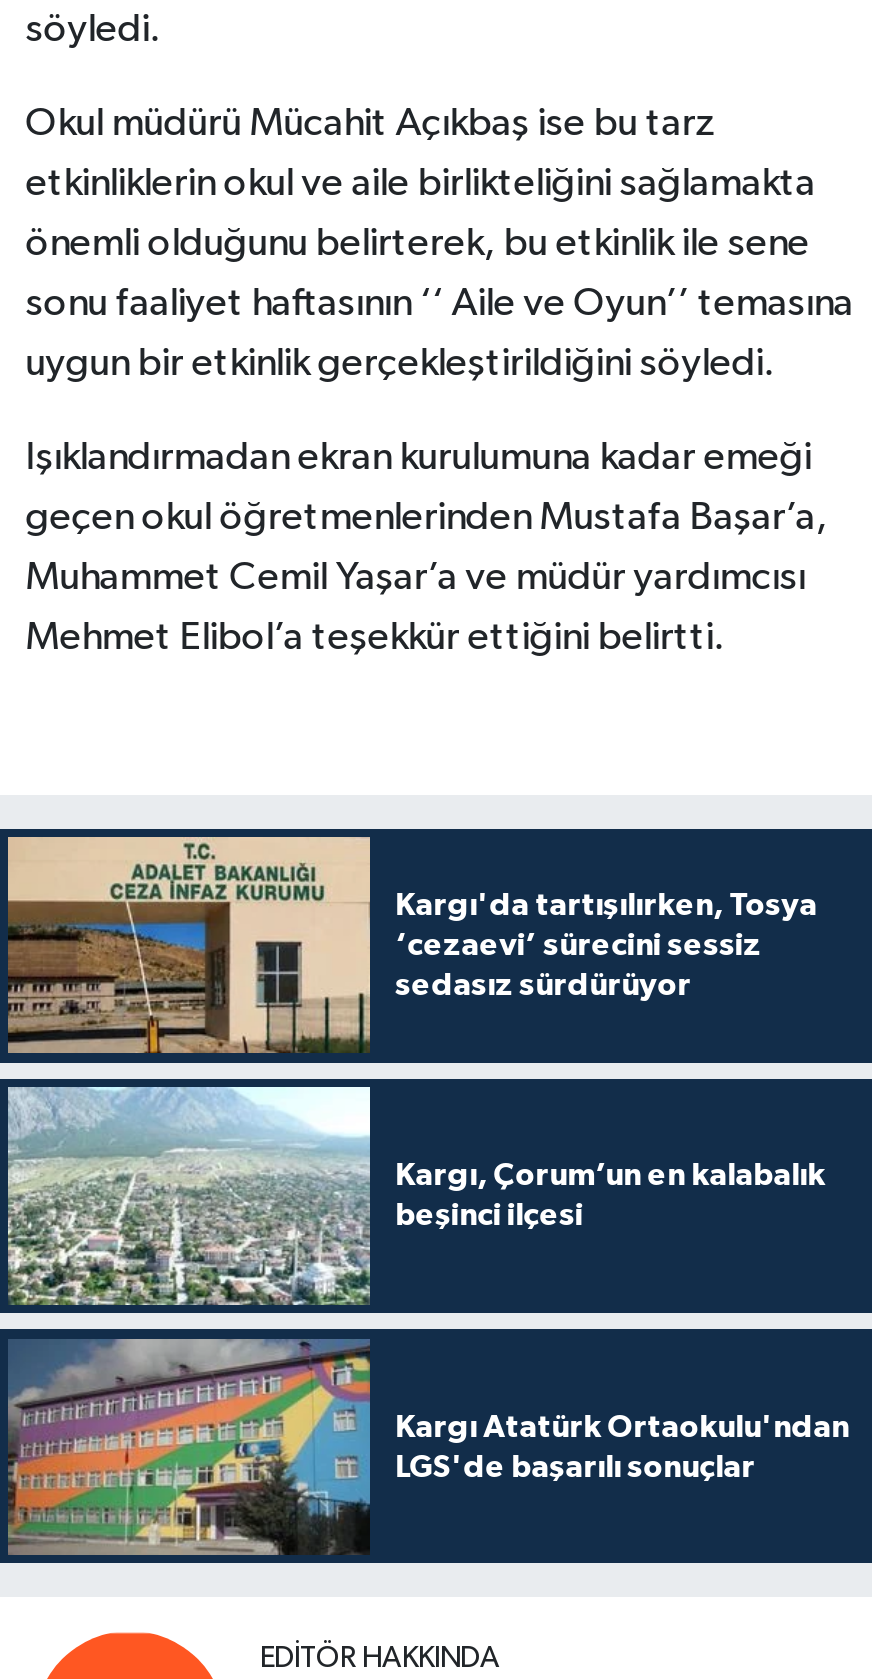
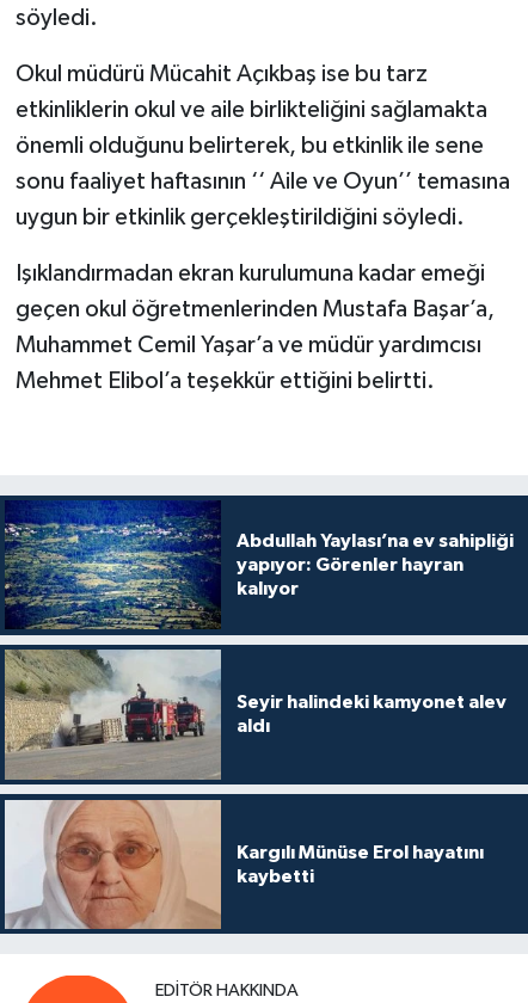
[6,835,817,1055] [image] | Kargı'da tartışılırken, Tosya | ‘cezaevi’ sürecini sessiz | sedasız sürdürüyor -> [5,500,513,629] [image] | Abdullah Yaylası’na ev sahipliği | yapıyor: Görenler hayran | kalıyor
[6,1085,825,1305] [image] | Kargı, Çorum’un en kalabalık | beşinci ilçesi -> [5,648,506,780] [image] | Seyir halindeki kamyonet alev | aldı
[8,1339,849,1555] [image] | Kargı Atatürk Ortaokulu'ndan | LGS'de başarılı sonuçlar -> [4,799,483,930] [image] | Kargılı Münüse Erol hayatını | kaybetti

